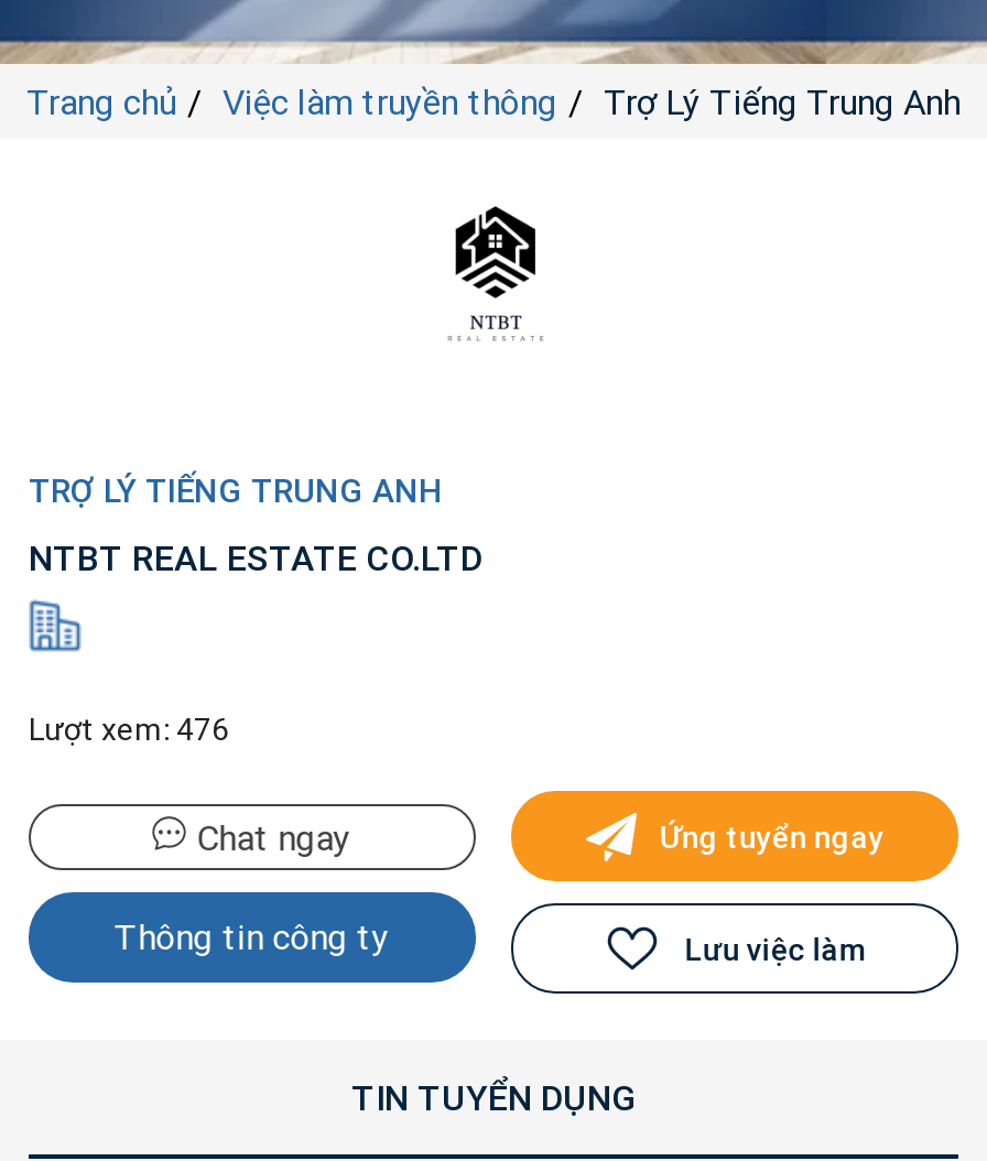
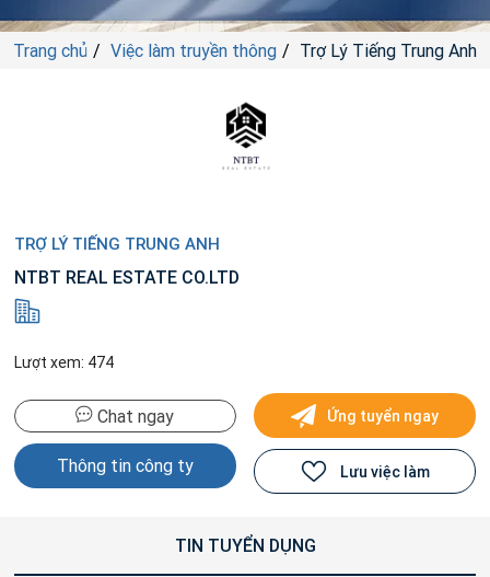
[29,709,229,749] Lượt xem: 476 -> [14,353,114,372] Lượt xem: 474

